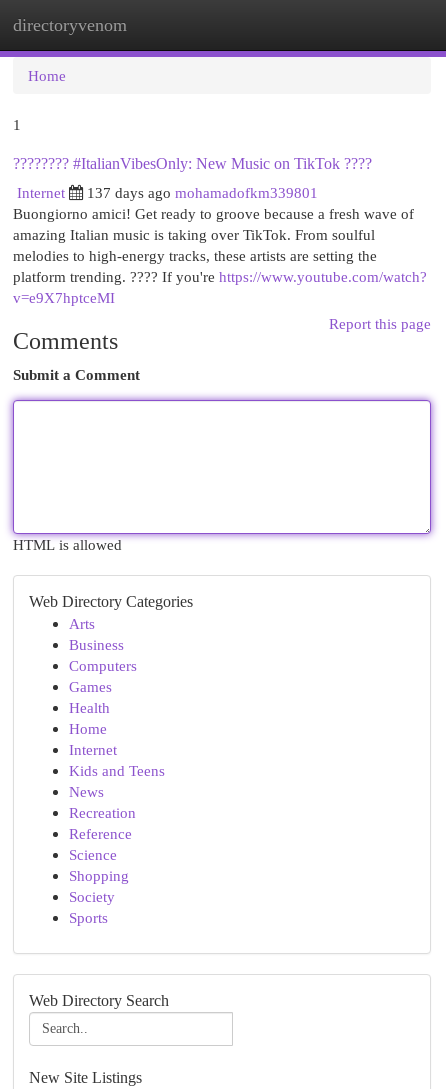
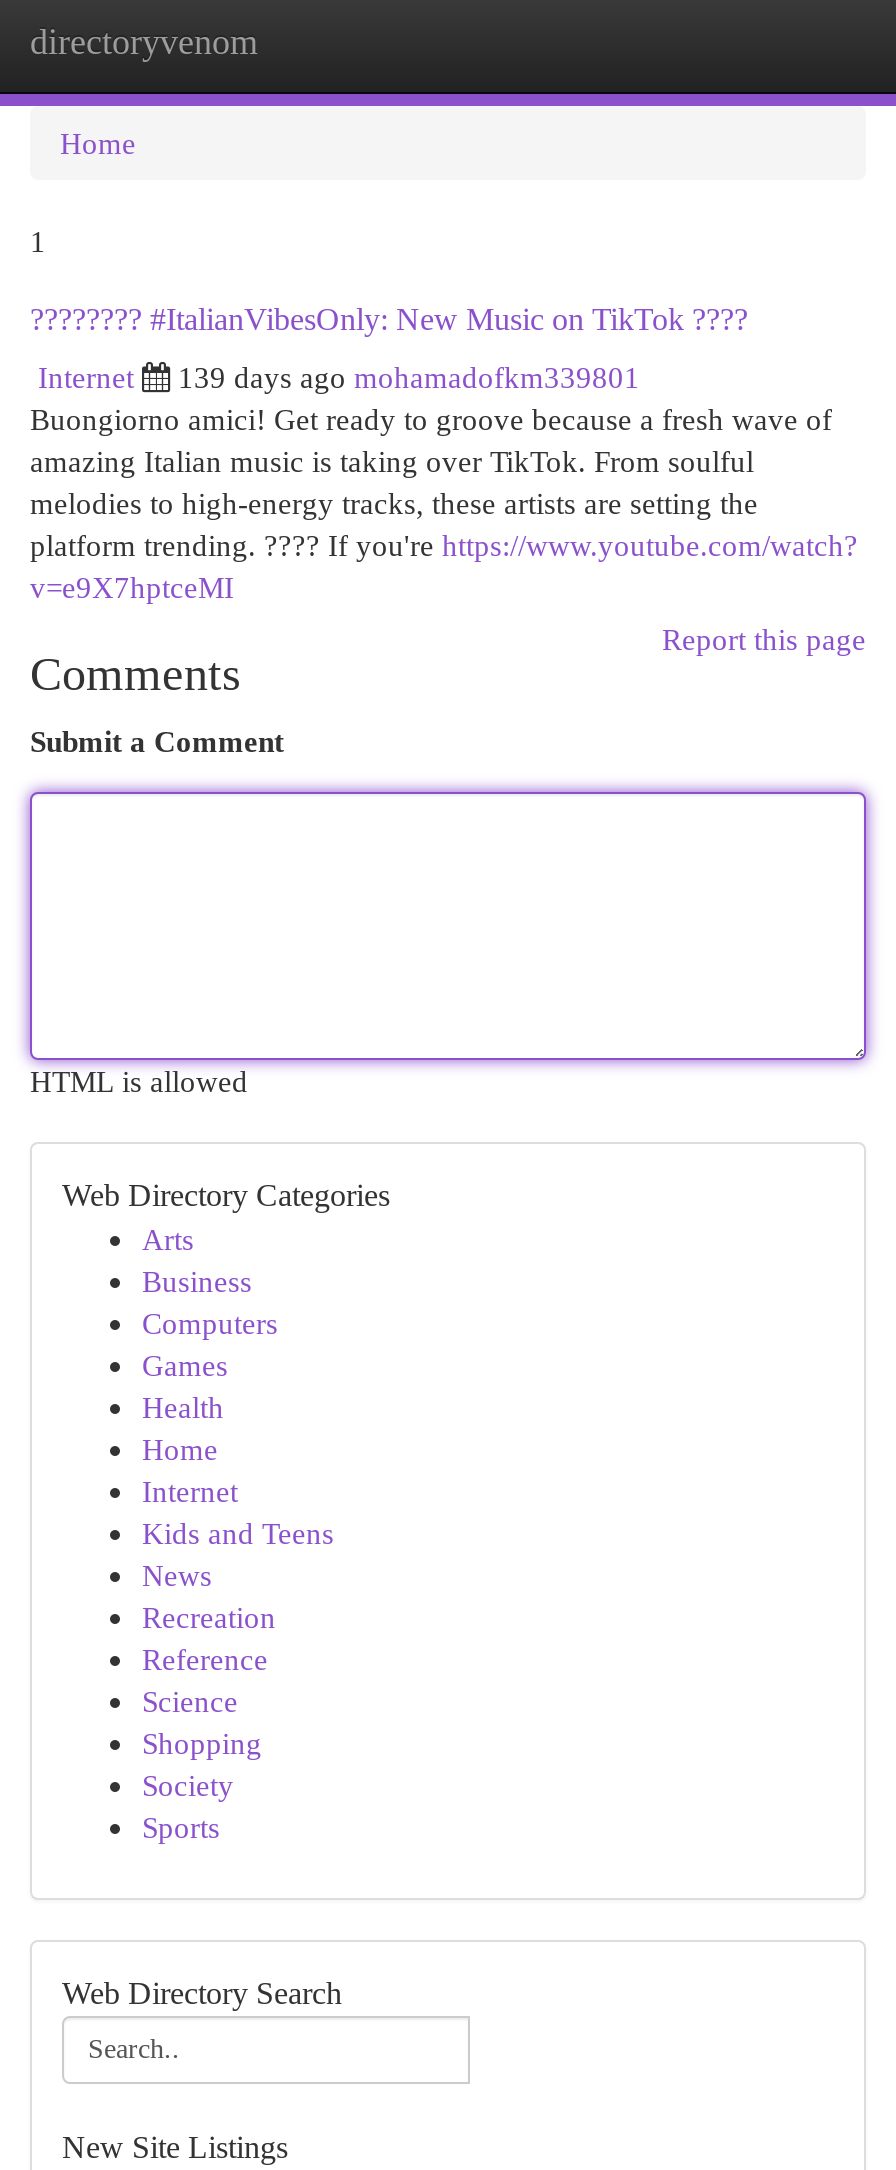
[87,184,318,201] 137 days ago mohamadofkm339801 -> [178,360,640,394] 139 days ago mohamadofkm339801

